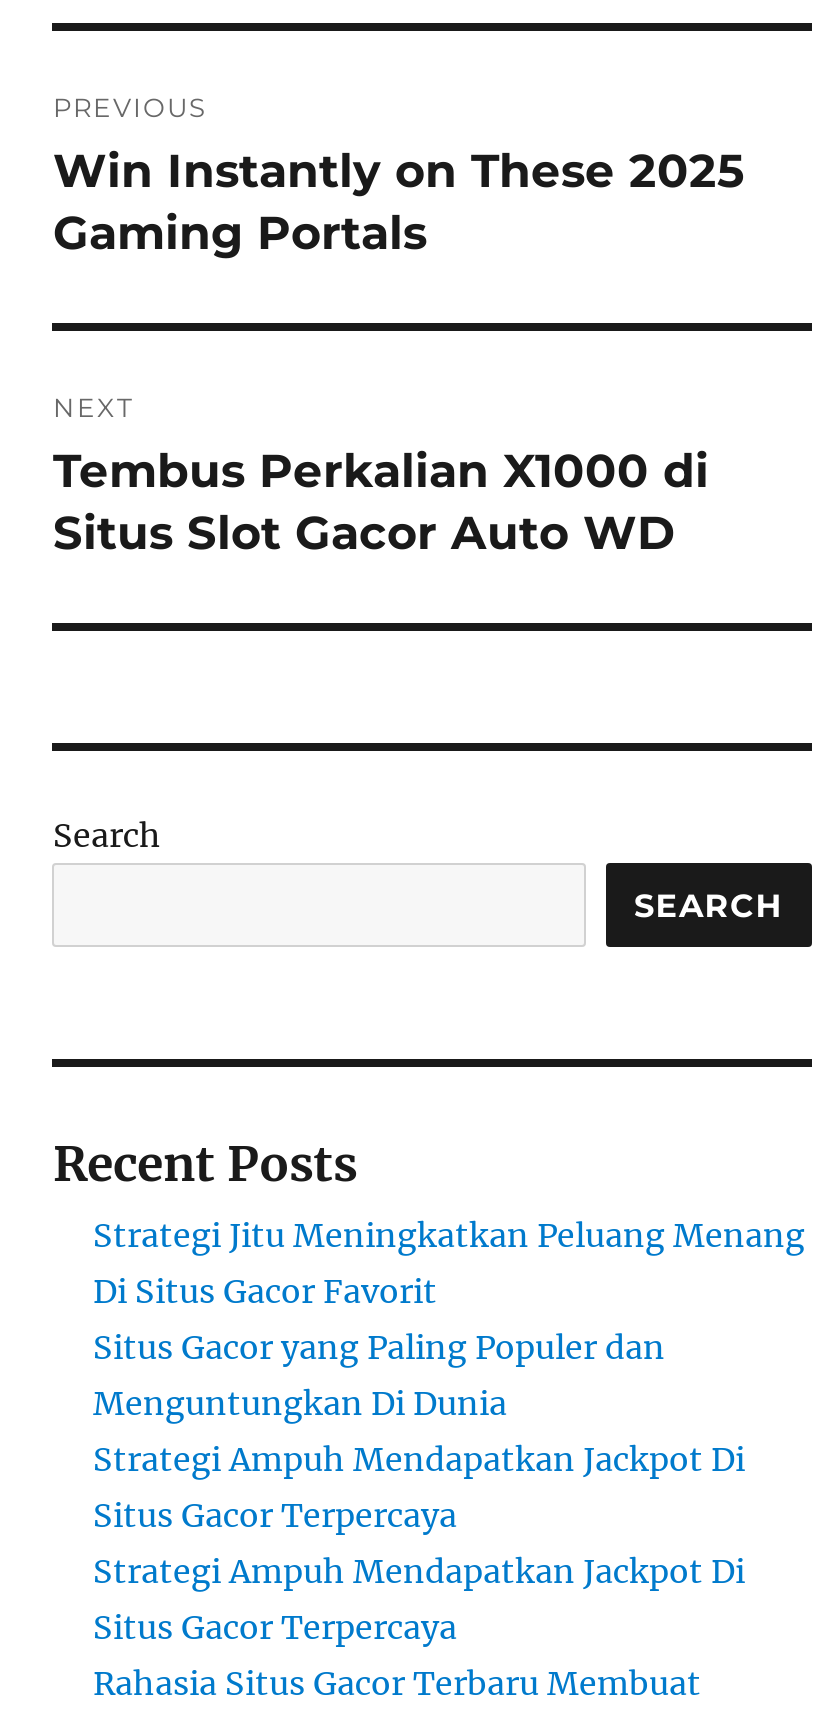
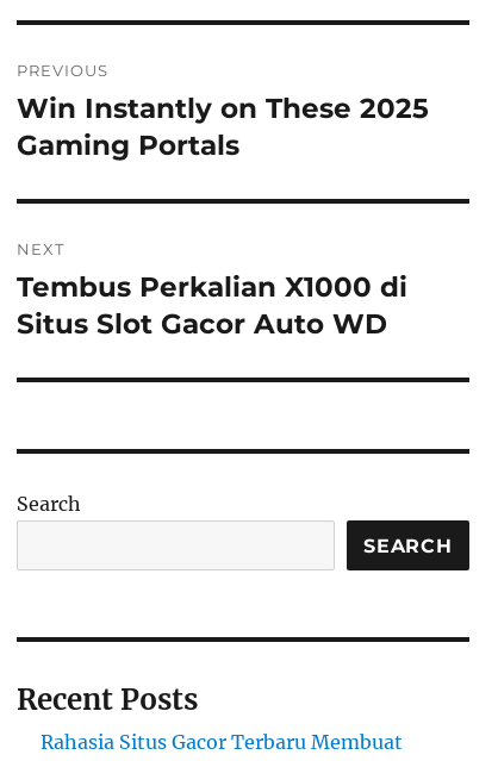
[93,1215,805,1647] Strategi Jitu Meningkatkan Peluang Menang | Di Situs Gacor Favorit | Situs Gacor yang Paling Populer dan | Menguntungkan Di Dunia | Strategi Ampuh Mendapatkan Jackpot Di | Situs Gacor Terpercaya | Strategi Ampuh Mendapatkan Jackpot Di | Situs Gacor Terpercaya -> none

